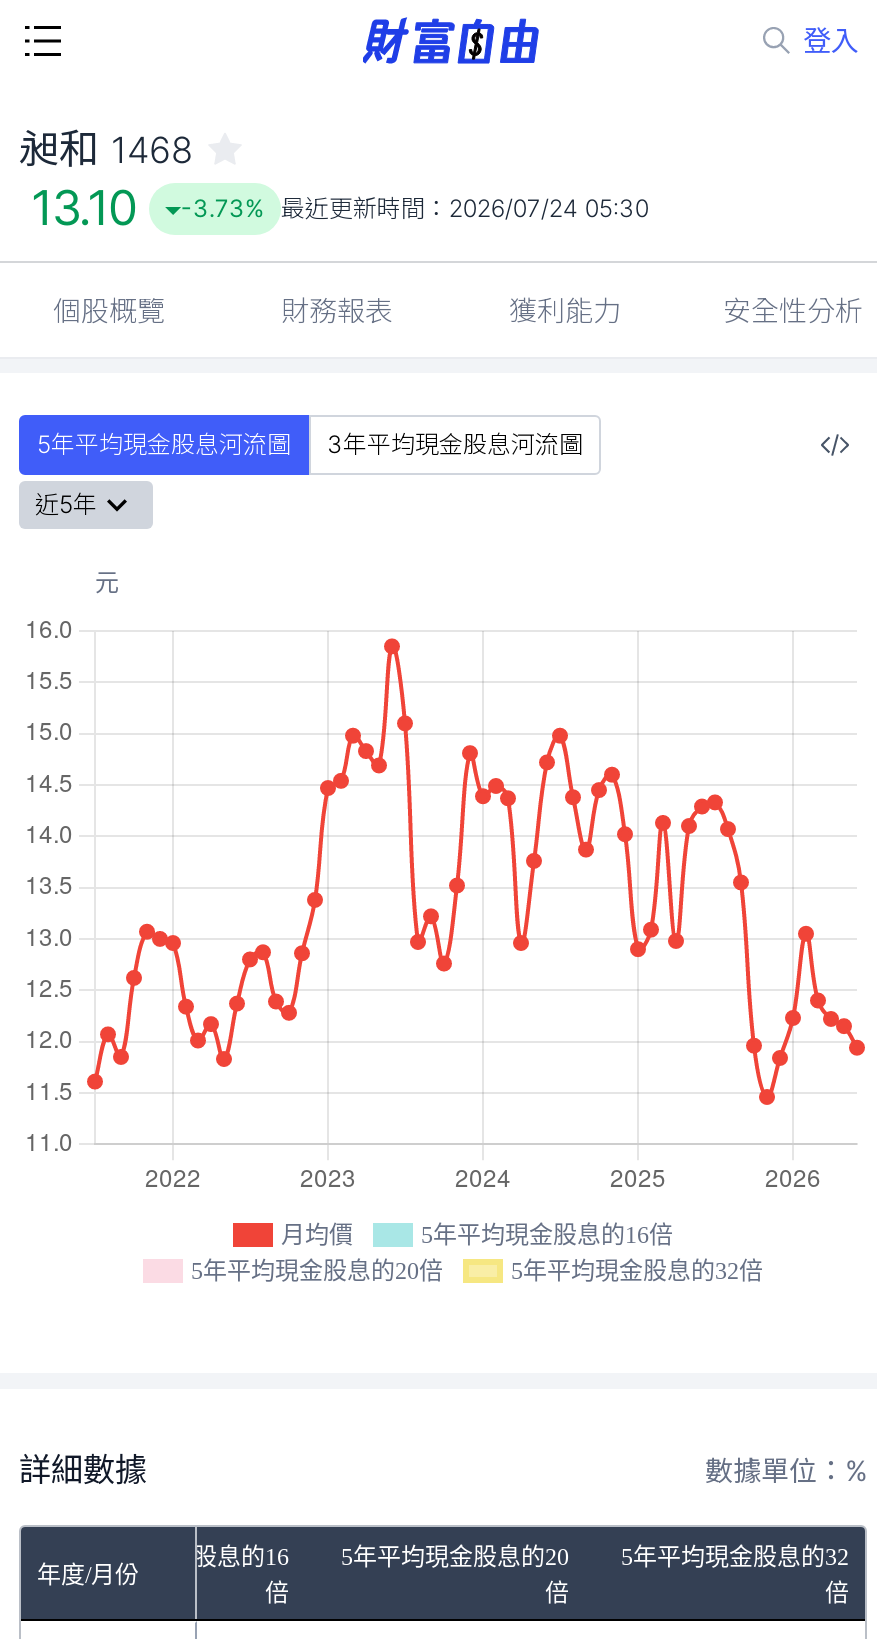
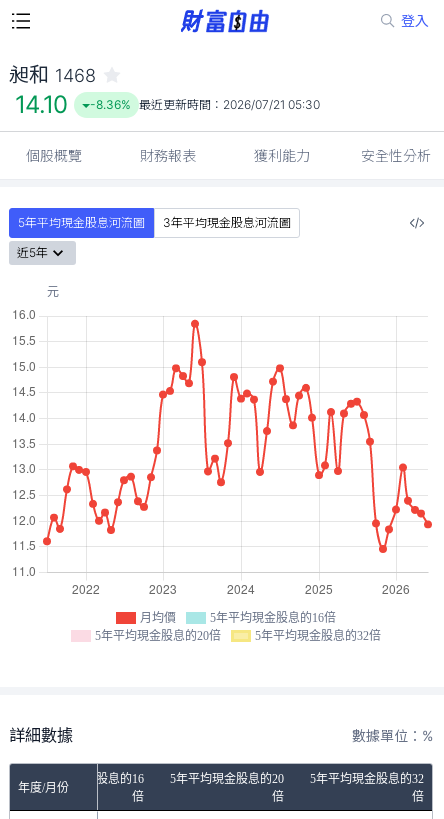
[31,179,137,237] 13.10 -> [15,90,68,119] 14.10
[181,193,649,223] -3.73% 最近更新時間：2026/07/24 05:30 -> [90,97,320,112] -8.36% 最近更新時間：2026/07/21 05:30

